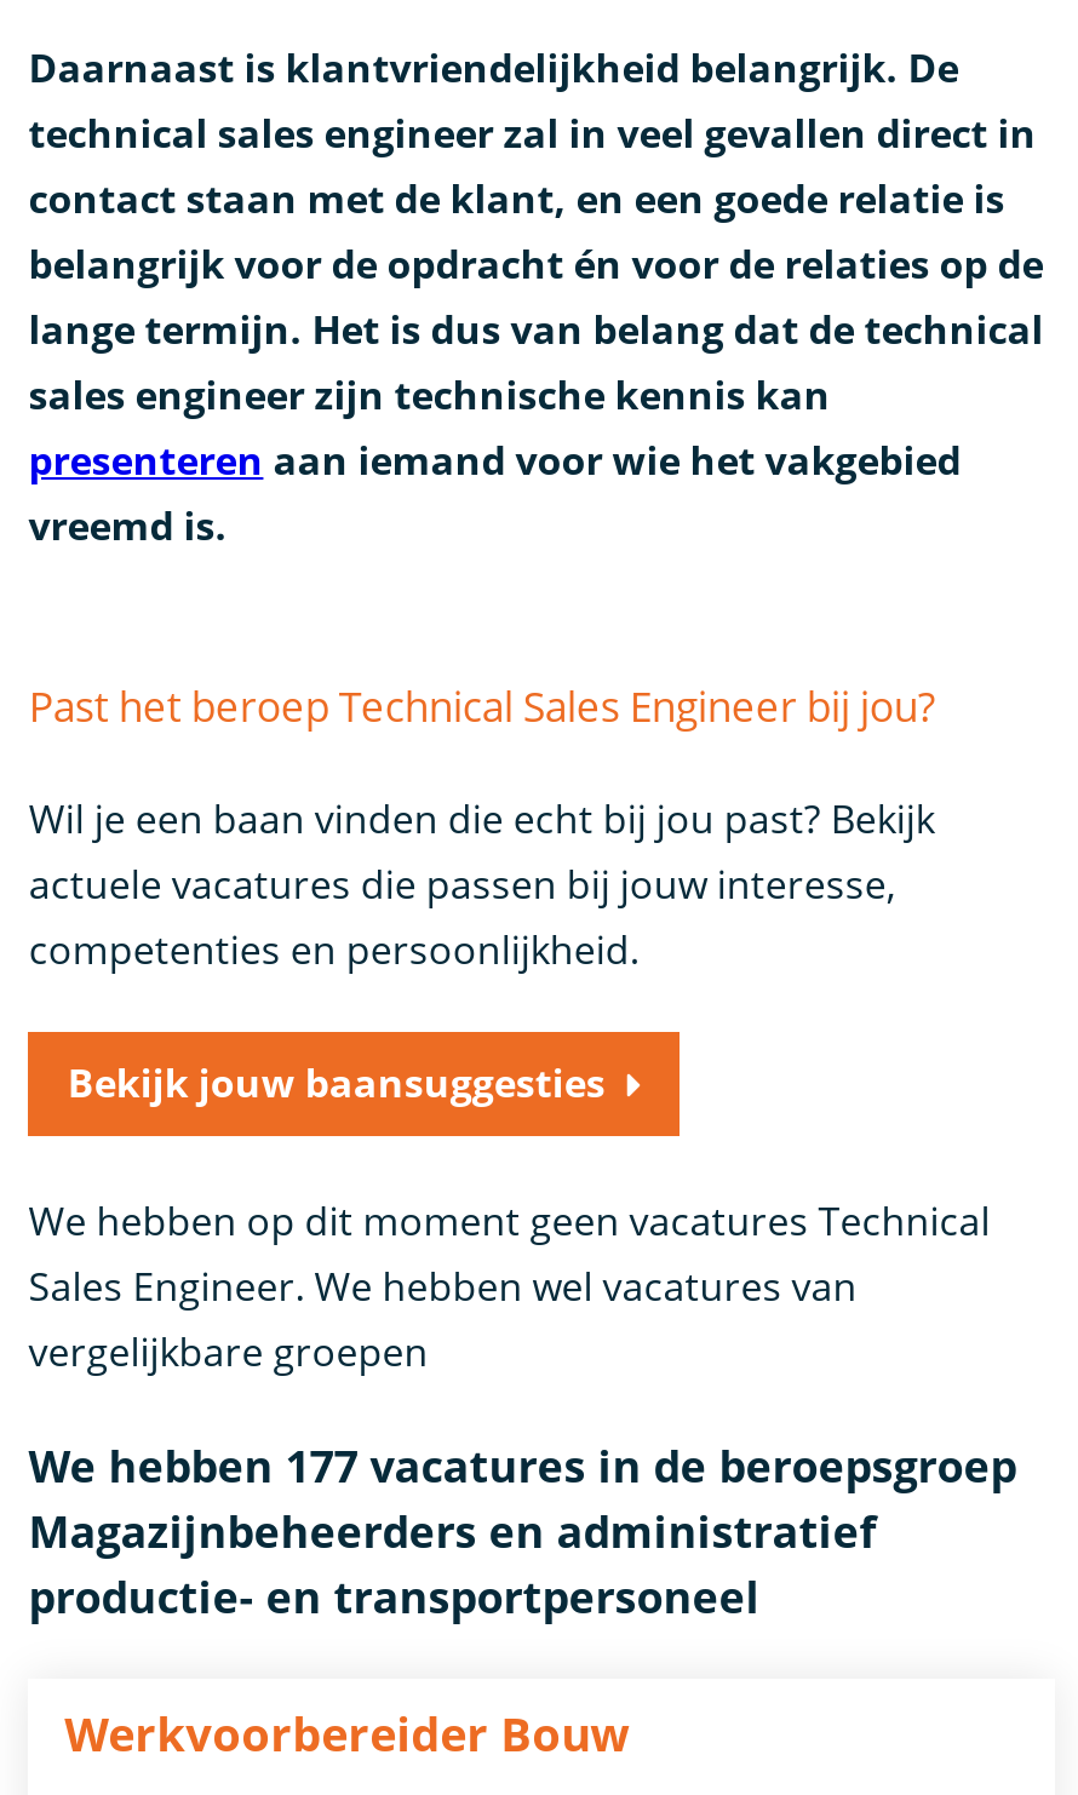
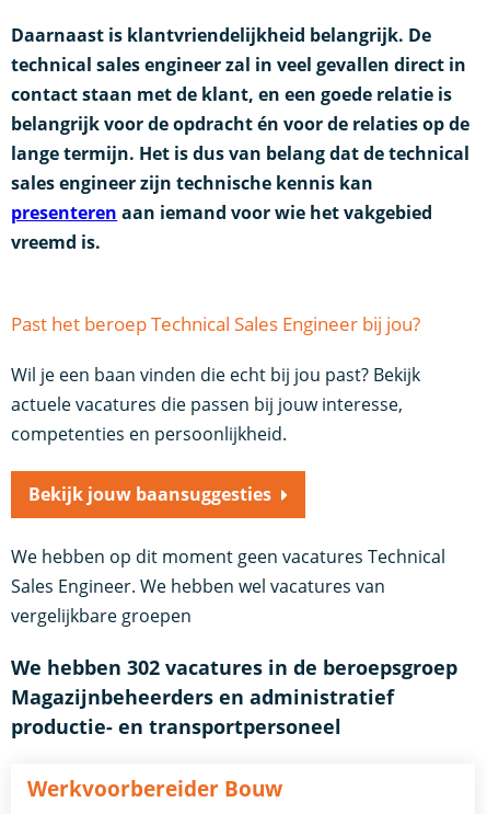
[28,1437,1017,1496] We hebben 177 vacatures in de beroepsgroep -> [11,654,458,681] We hebben 302 vacatures in de beroepsgroep

